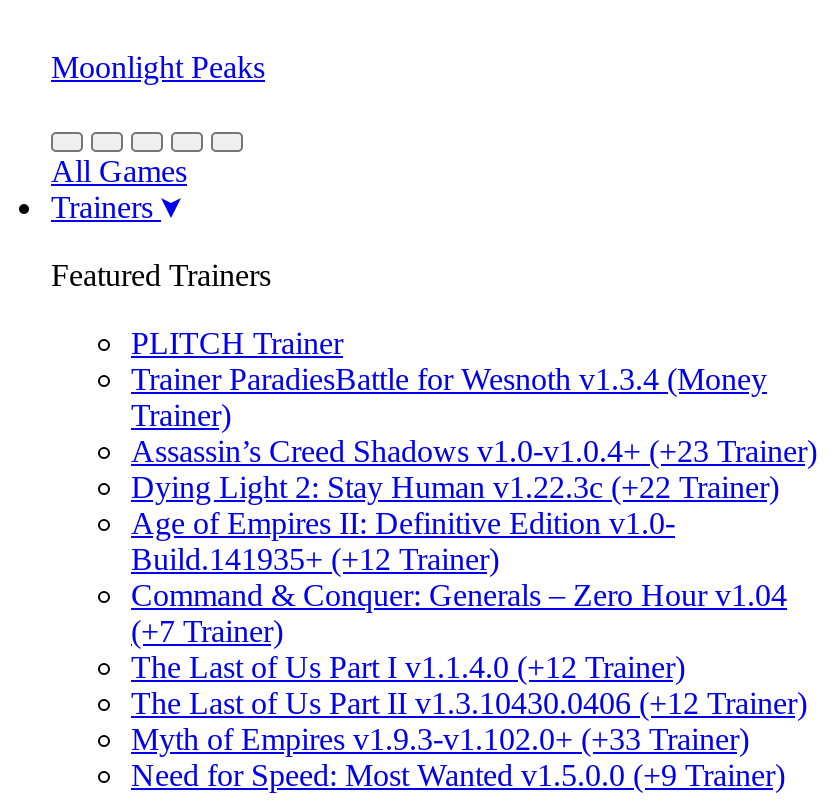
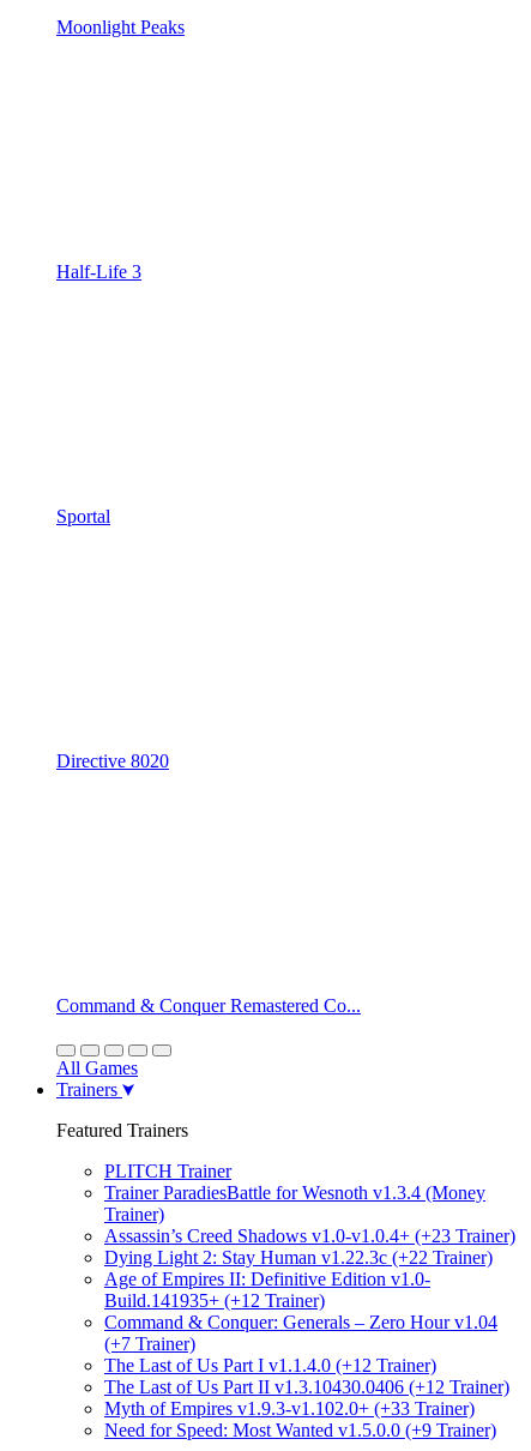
none -> [56,261,141,282] Half-Life 3
none -> [56,506,110,526] Sportal
none -> [56,751,169,771] Directive 8020
none -> [56,995,361,1016] Command & Conquer Remastered Co...

